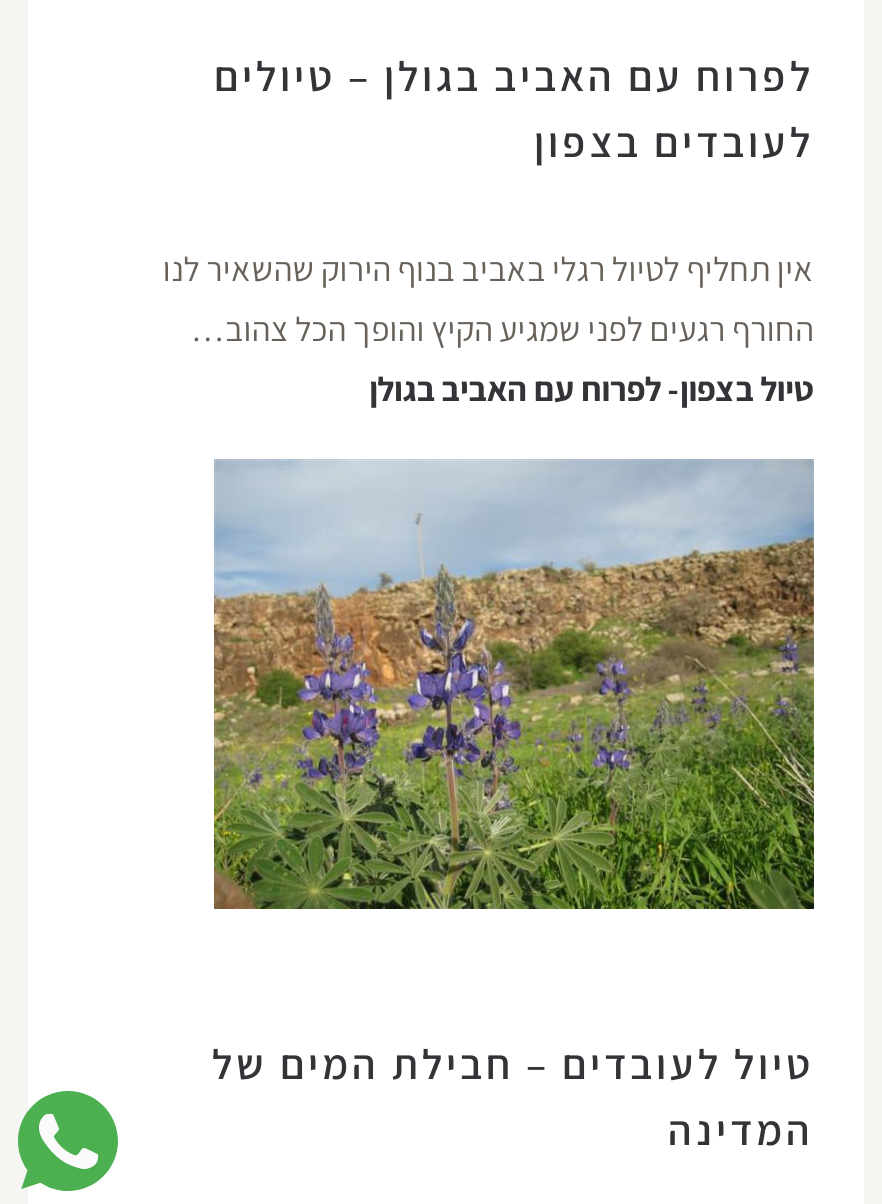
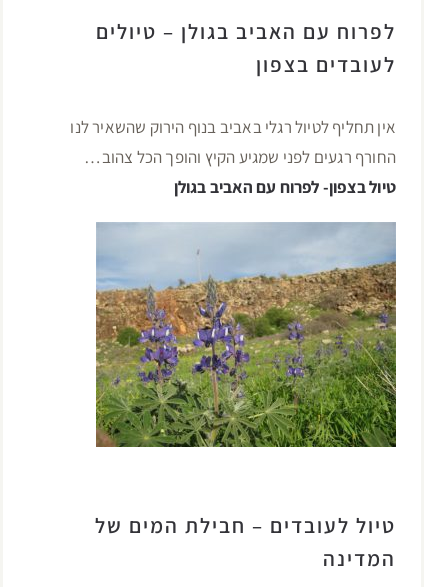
[16,1088,120,1194] [image] -> none

